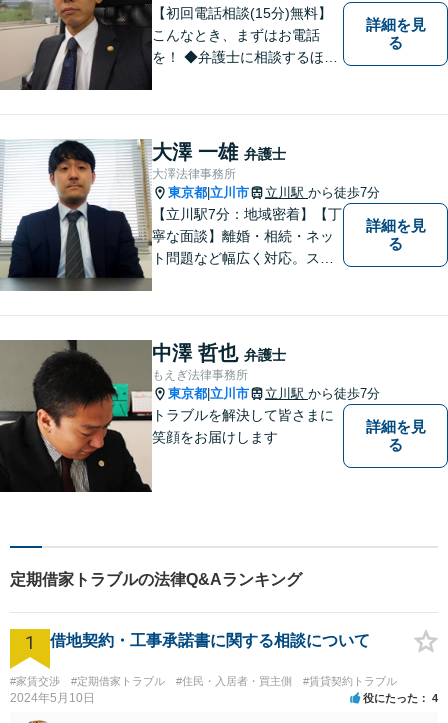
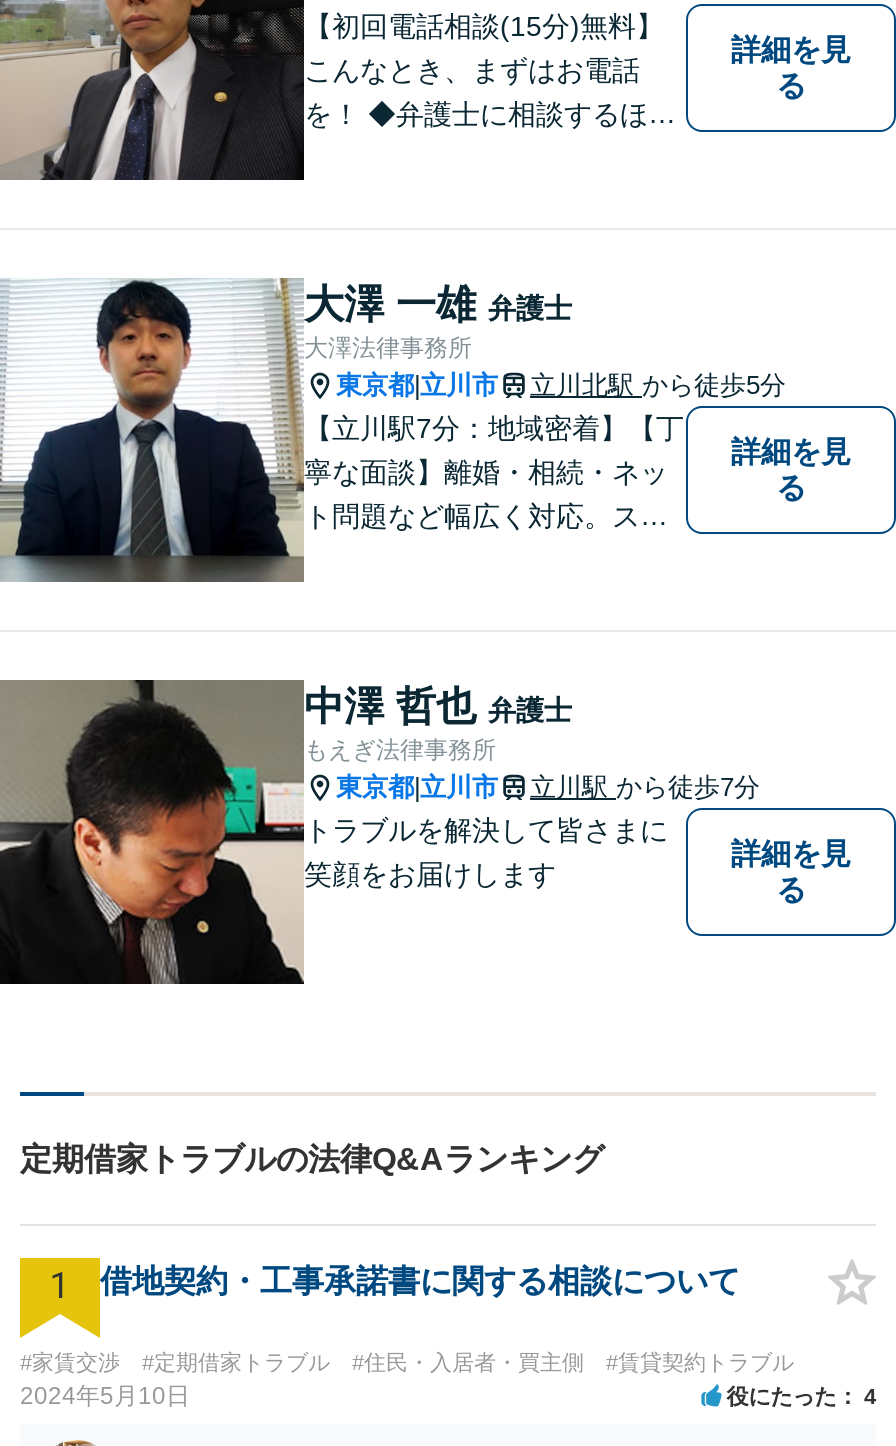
[265,184,380,199] 立川駅から徒歩7分 -> [530,369,786,399] 立川北駅から徒歩5分

